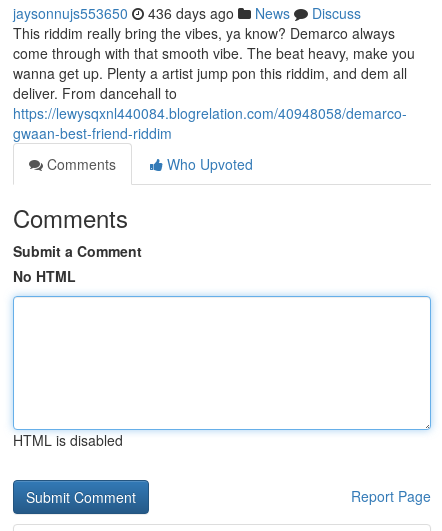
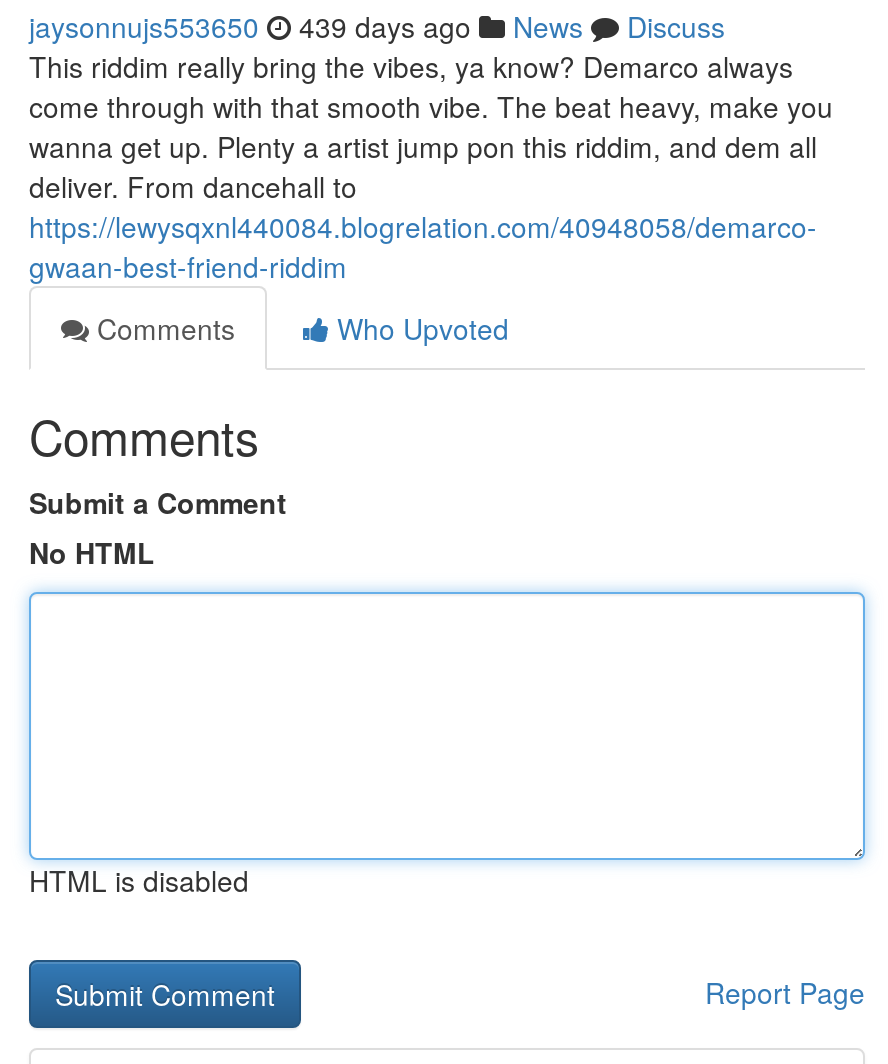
[13,3,361,23] jaysonnujs553650 436 days ago News Discuss -> [29,6,725,46] jaysonnujs553650 439 days ago News Discuss

